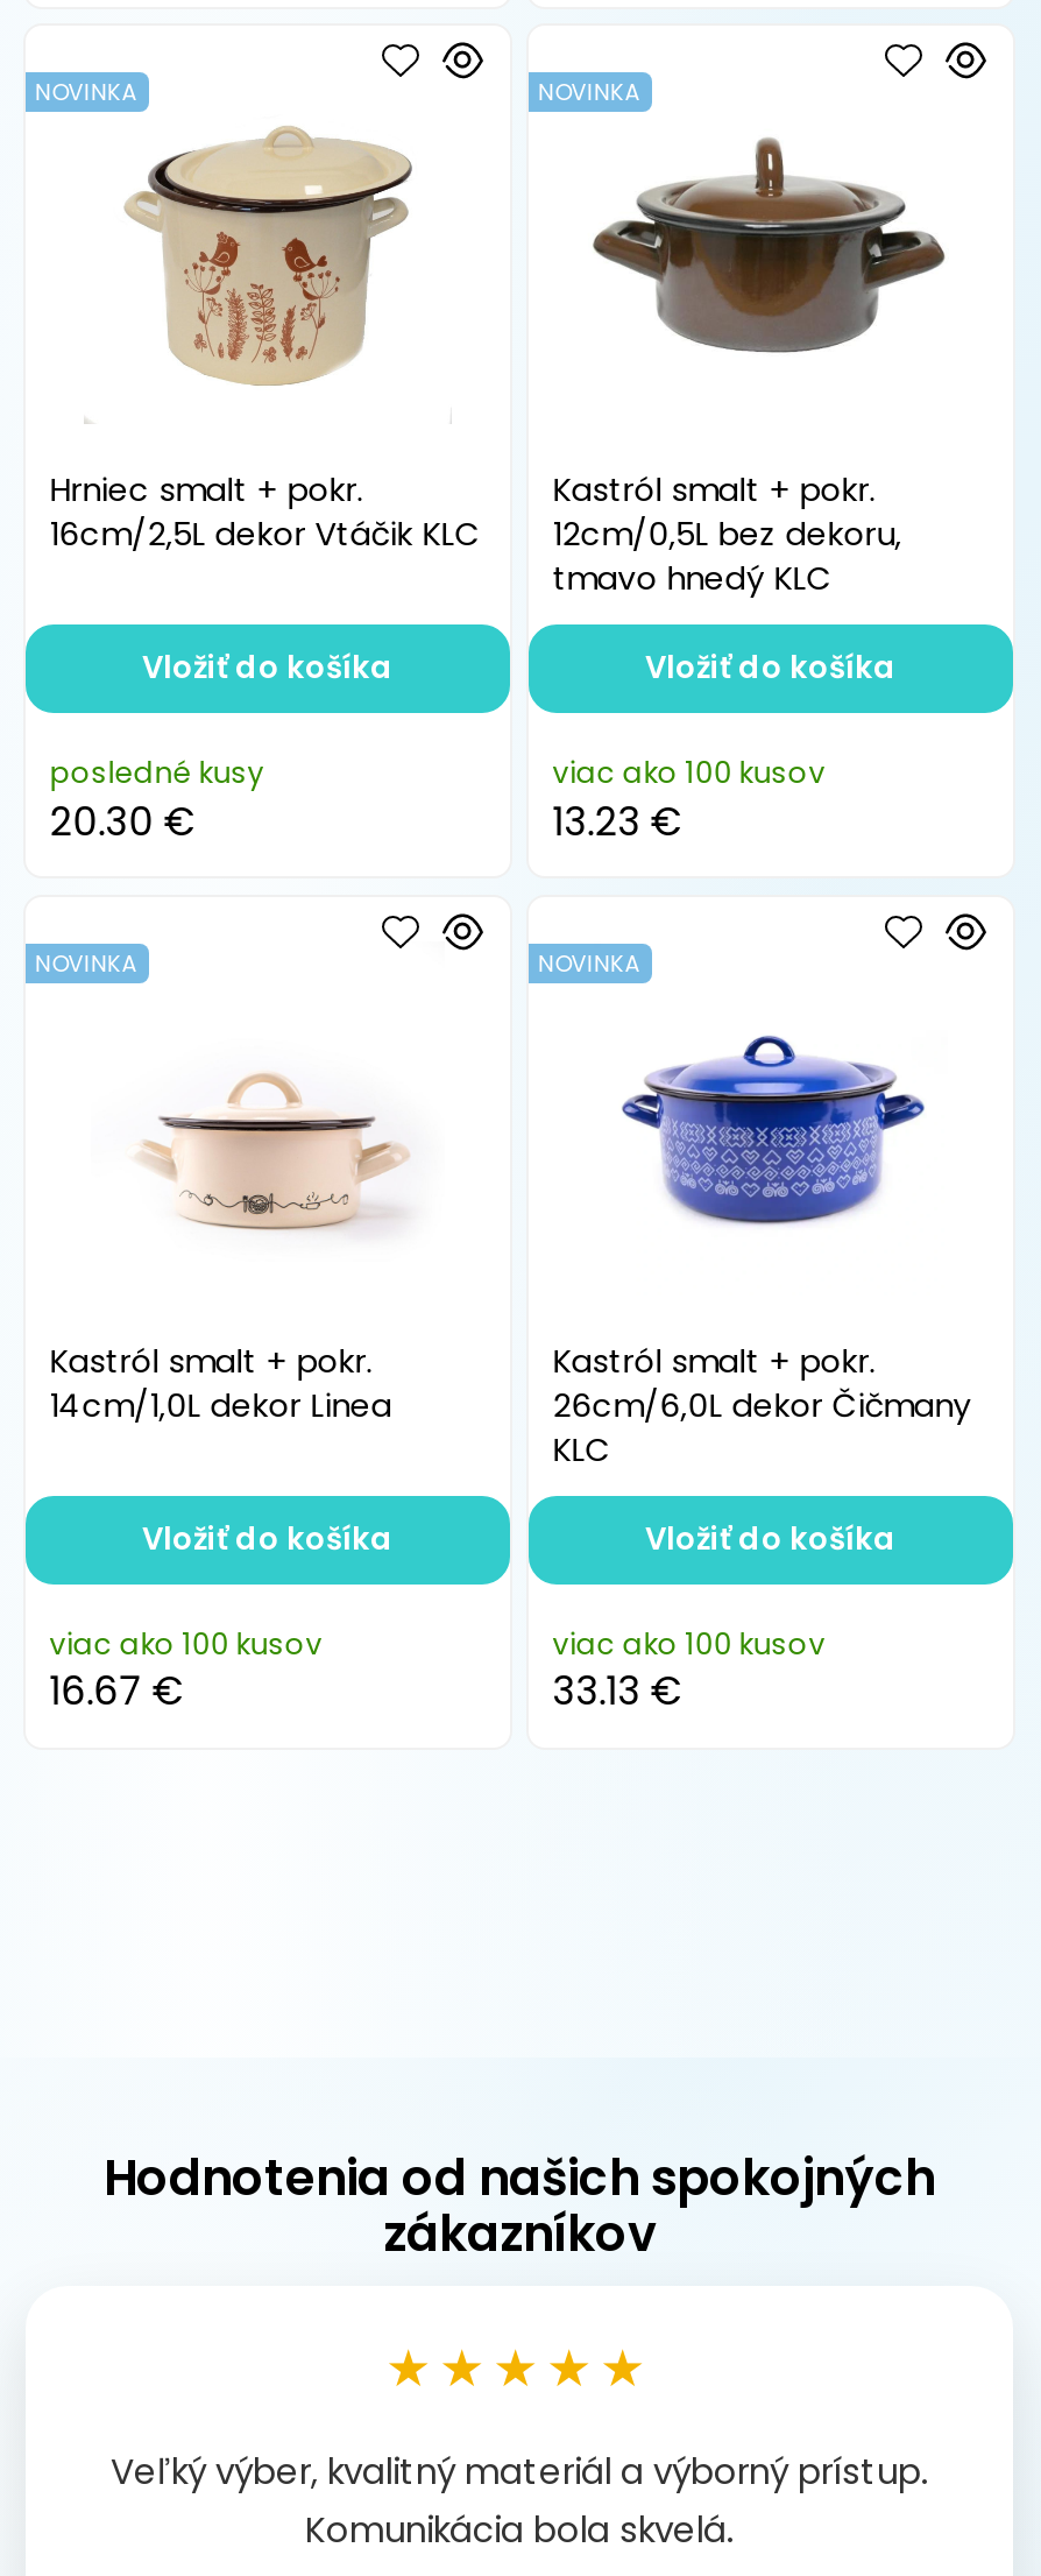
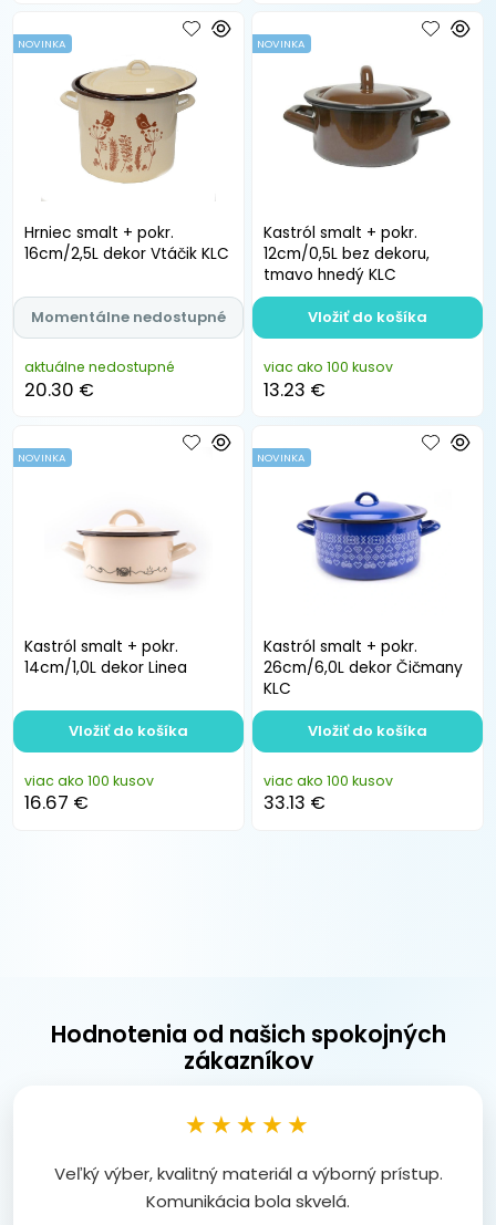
[142,646,394,690] Vložiť do košíka -> [31,307,226,328] Momentálne nedostupné
[49,753,264,793] posledné kusy -> [25,358,175,377] aktuálne nedostupné

